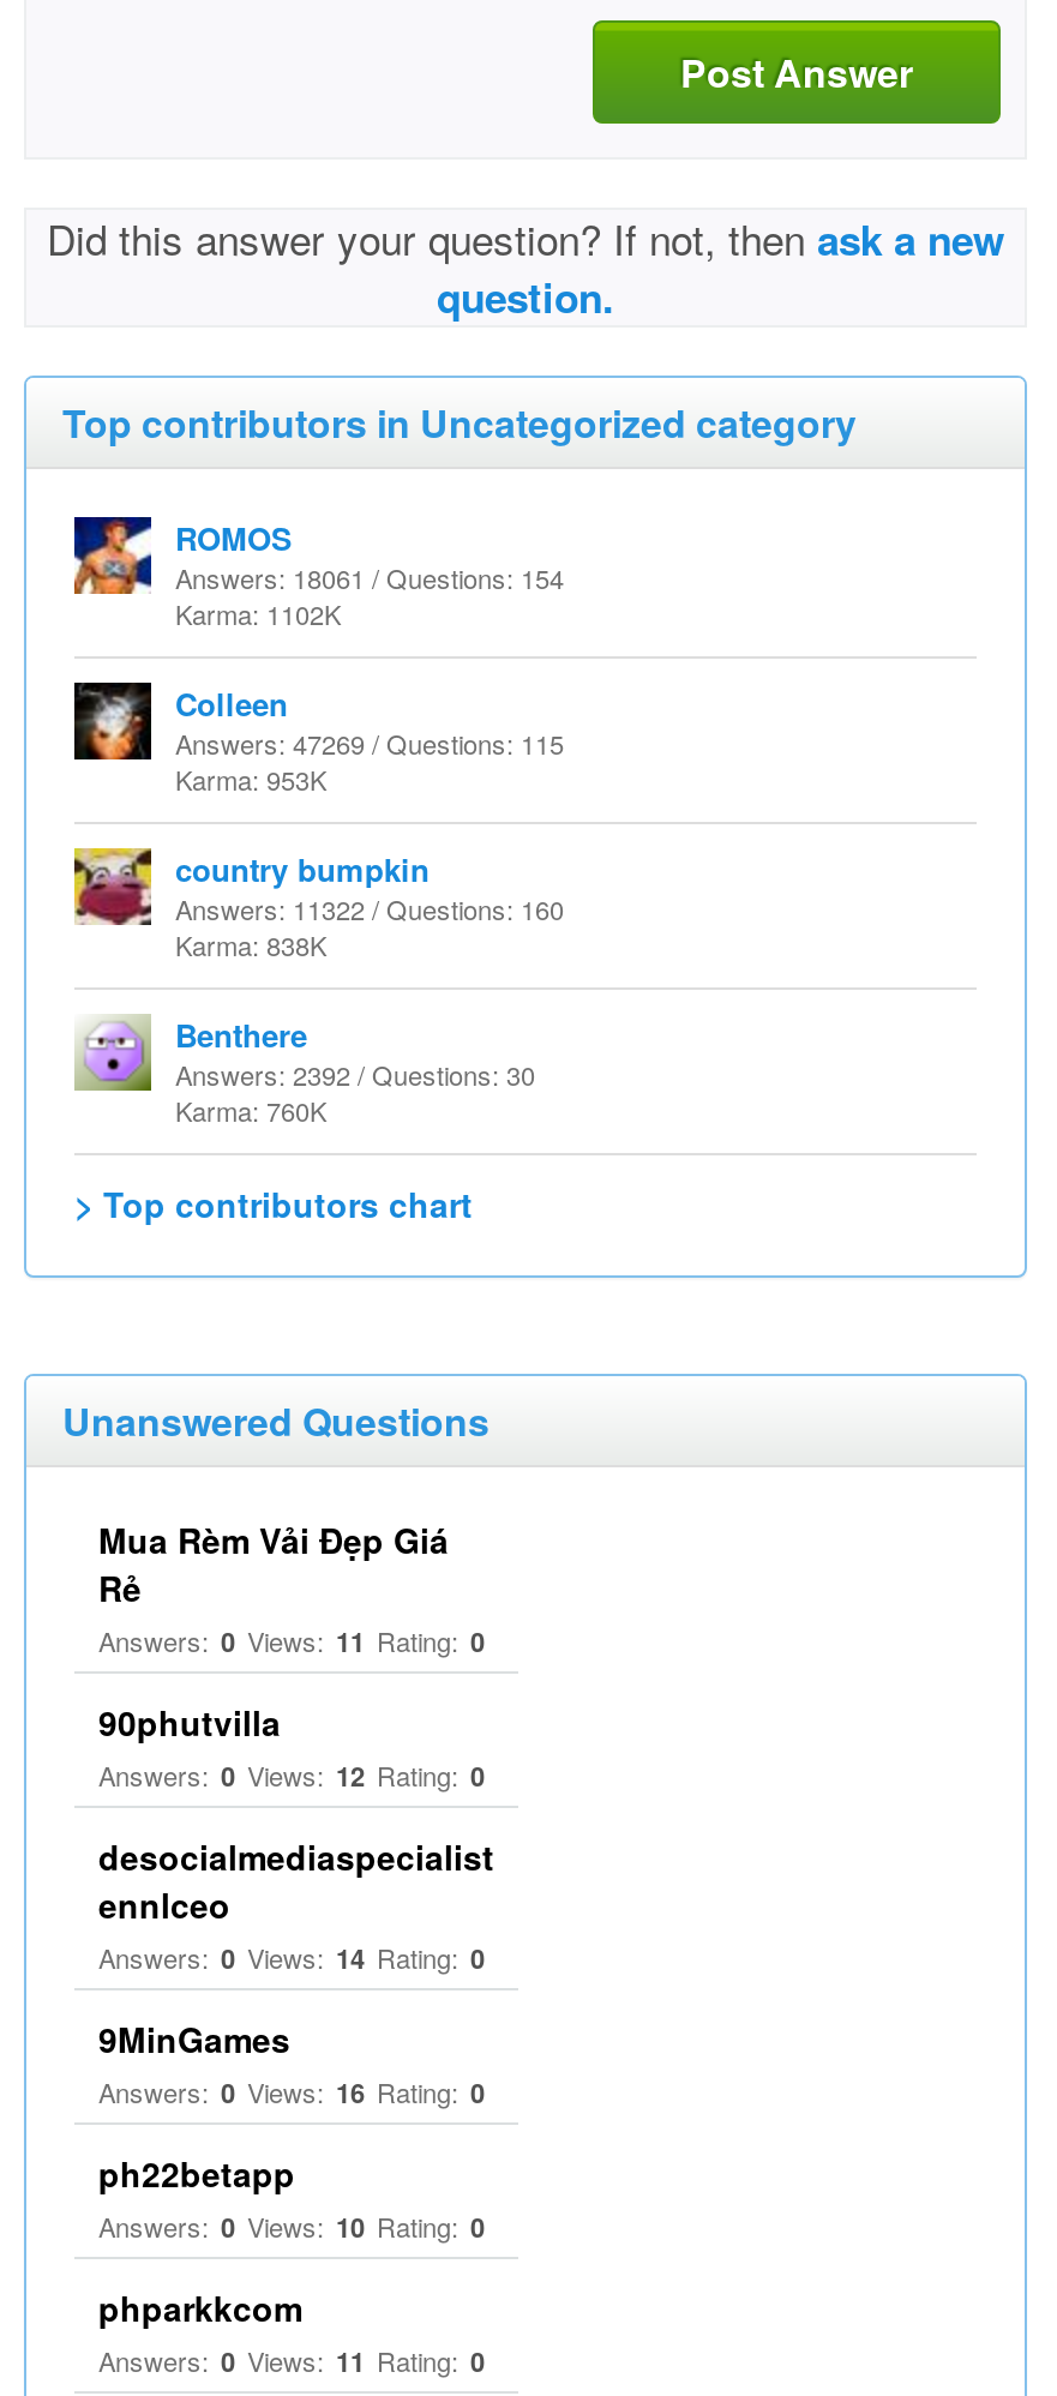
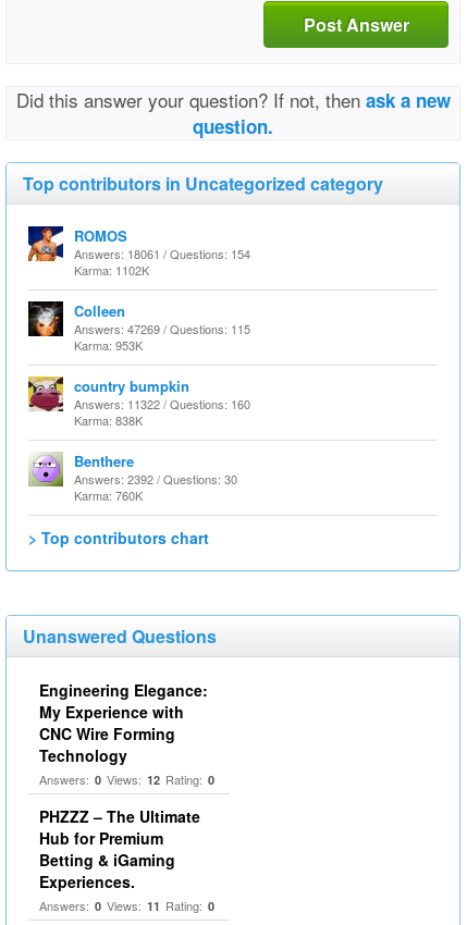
[98,1515,485,1746] Mua Rèm Vải Đẹp Giá | Rẻ | Answers: 0 Views: 11 Rating: 0 | 90phutvilla -> [39,679,208,766] Engineering Elegance: | My Experience with | CNC Wire Forming | Technology
[98,1832,494,2331] desocialmediaspecialist | ennlceo | Answers: 0 Views: 14 Rating: 0 | 9MinGames | Answers: 0 Views: 16 Rating: 0 | ph22betapp | Answers: 0 Views: 10 Rating: 0 | phparkkcom -> [39,805,200,892] PHZZZ – The Ultimate | Hub for Premium | Betting & iGaming | Experiences.

